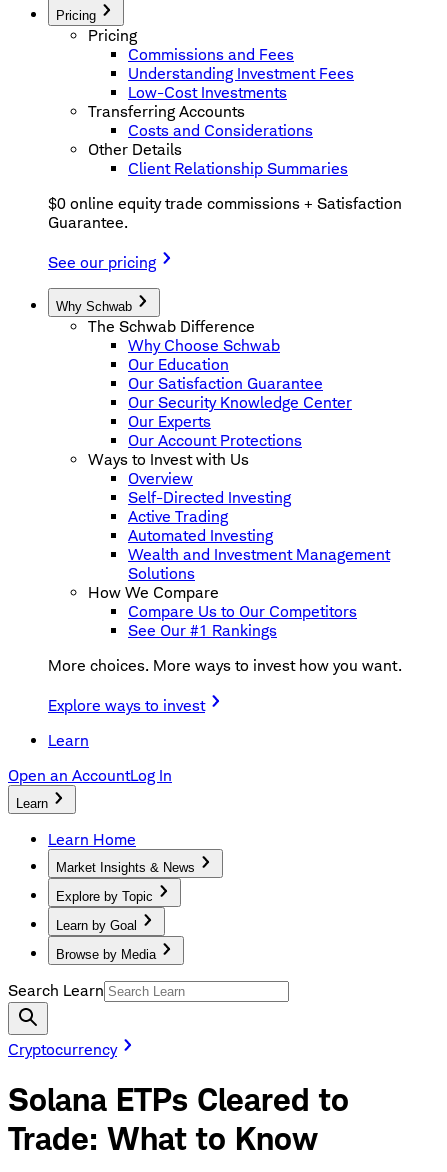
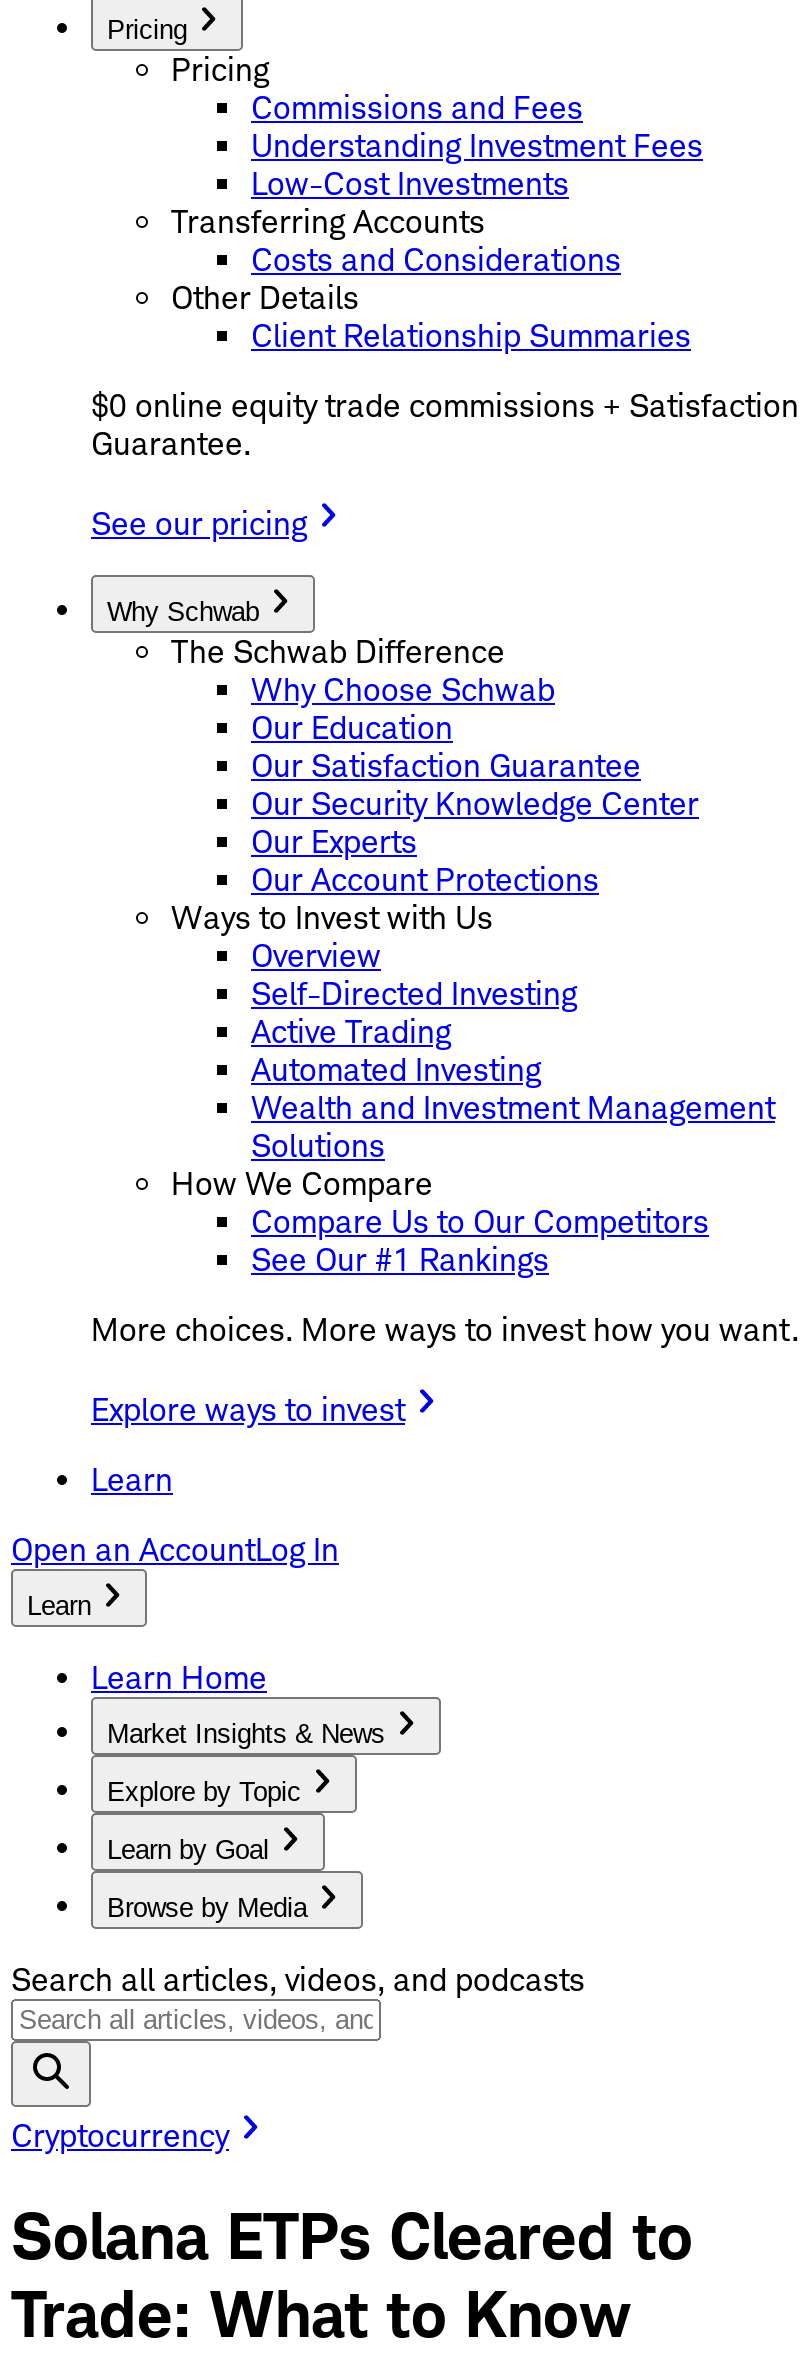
[8,981,104,1000] Search Learn -> [11,1961,585,1999] Search all articles, videos, and podcasts

